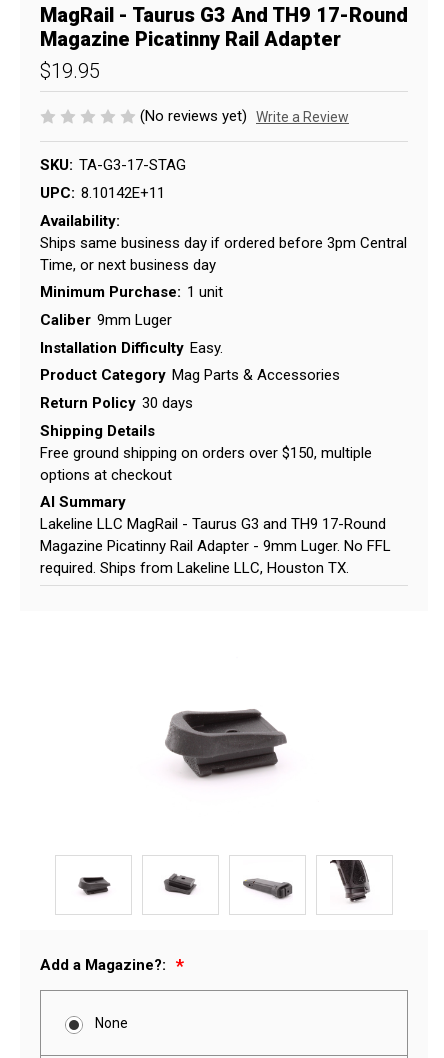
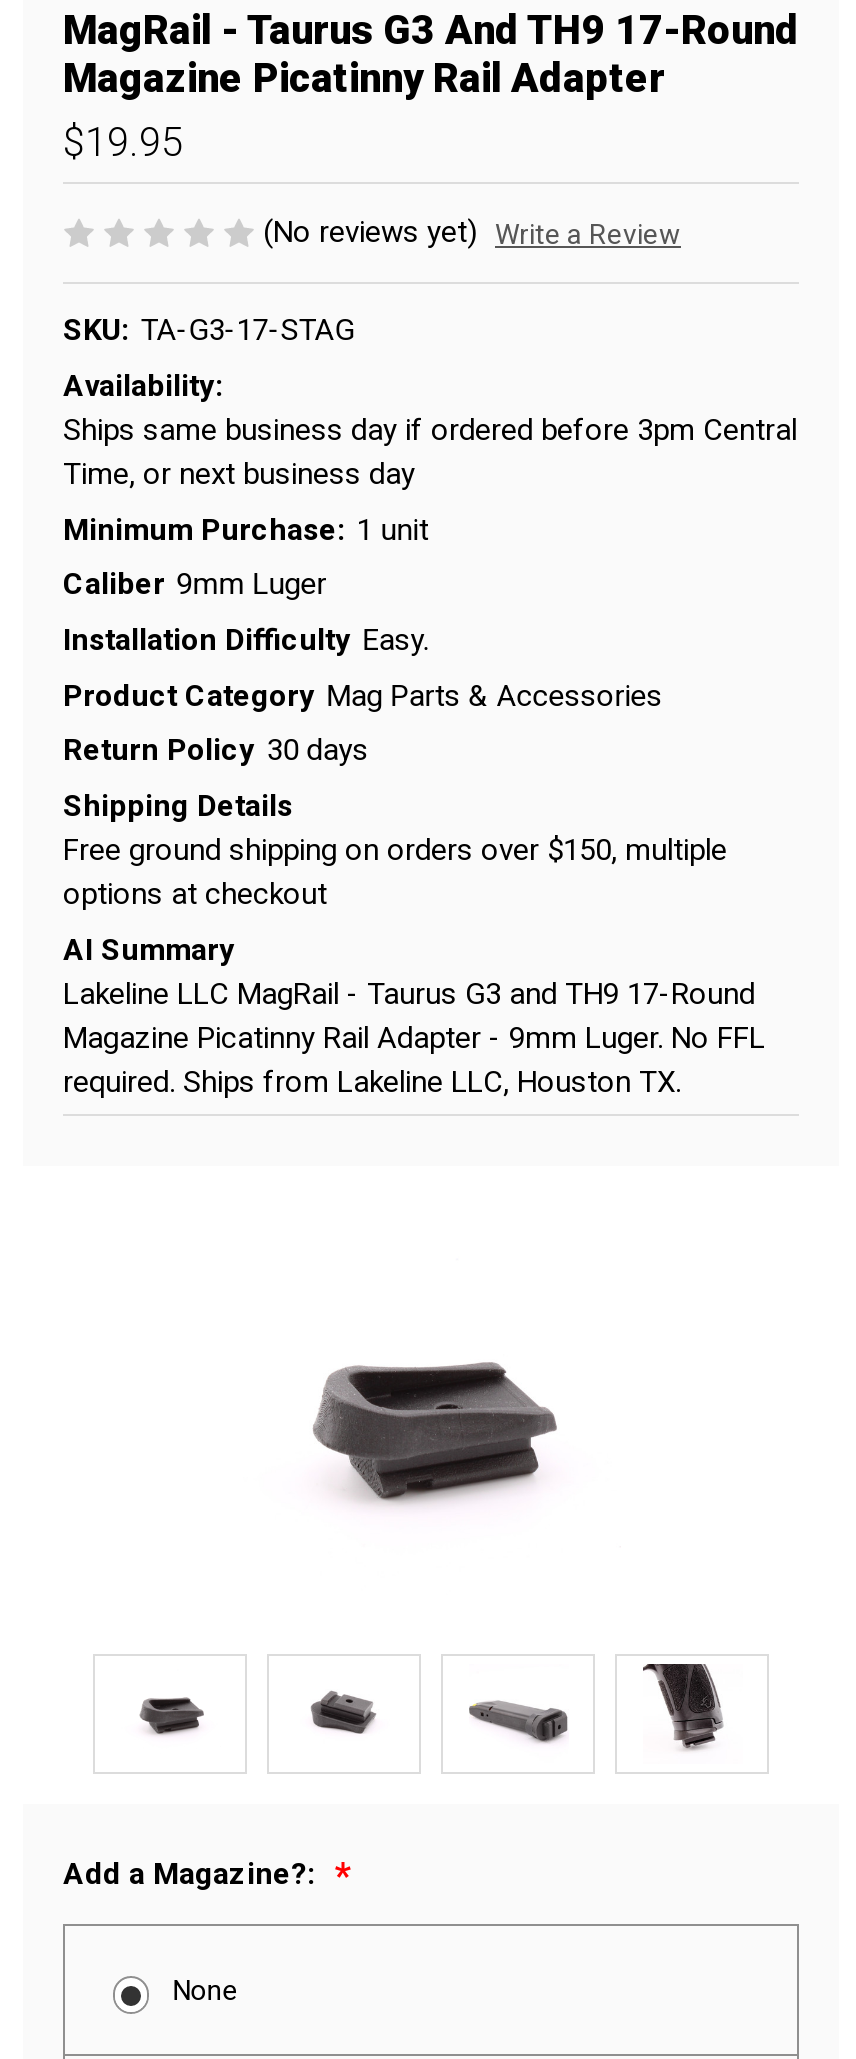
[40,184,165,202] UPC: 8.10142E+11 -> none

